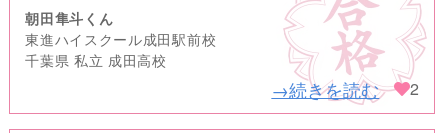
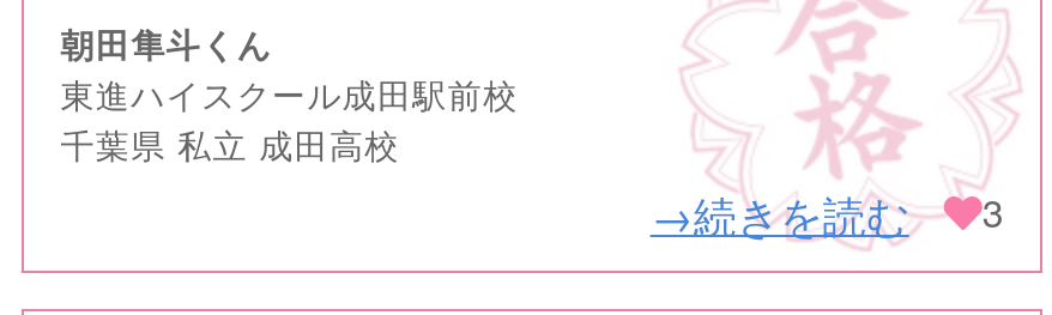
[410,77,419,100] 2 -> [982,184,1004,240] 3

